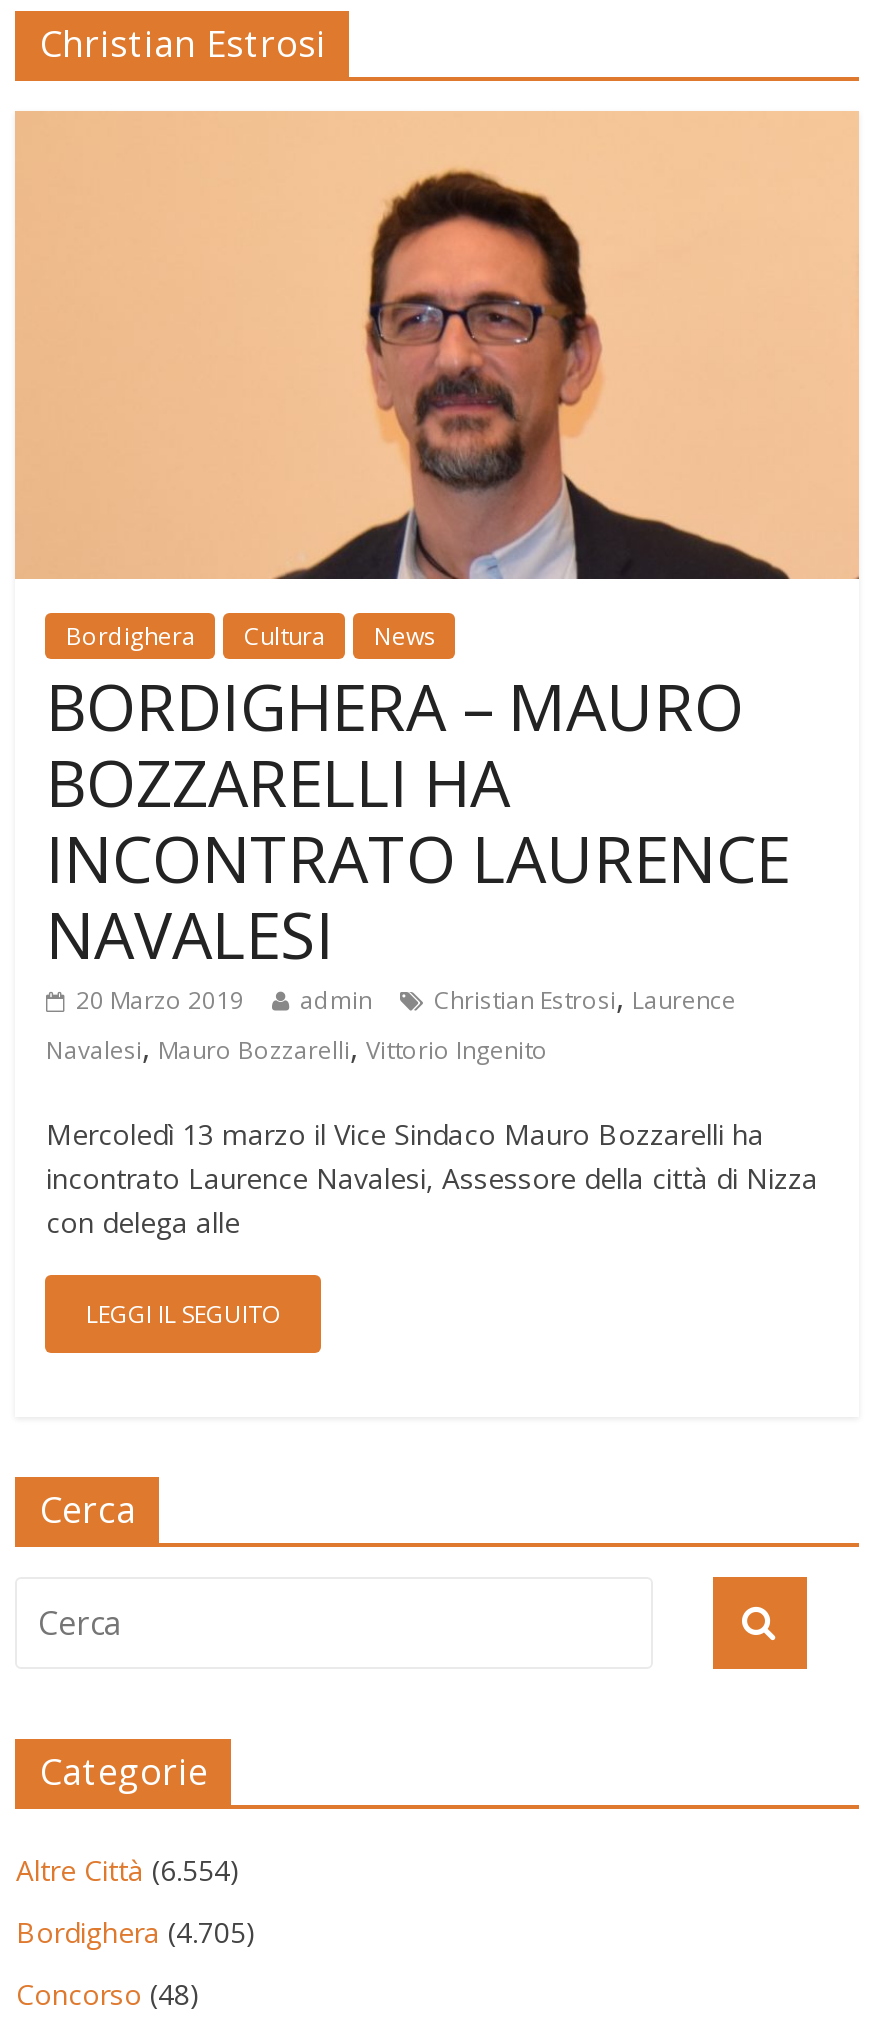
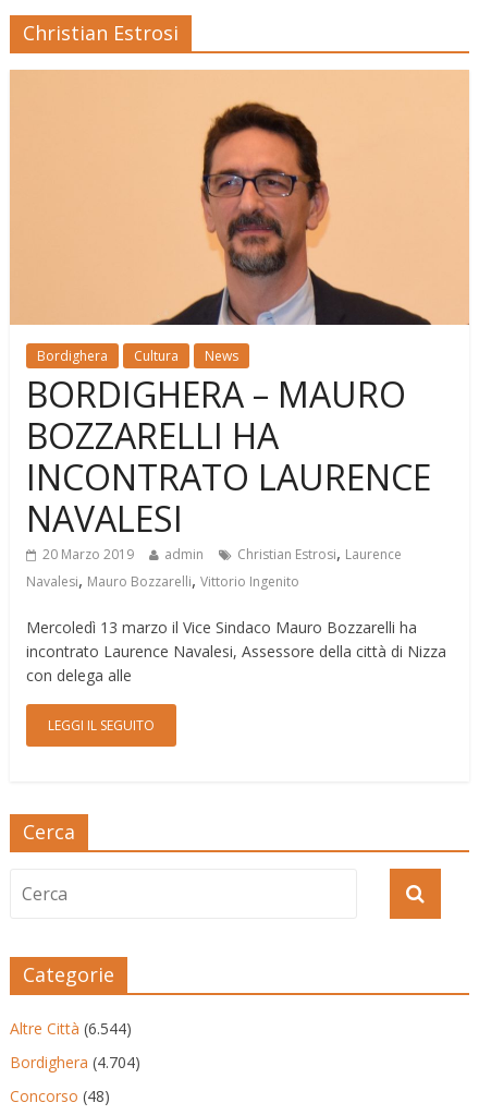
[16,1851,240,1889] Altre Città (6.554) -> [10,1018,132,1039] Altre Città (6.544)
[16,1913,256,1951] Bordighera (4.705) -> [10,1052,141,1072] Bordighera (4.704)

